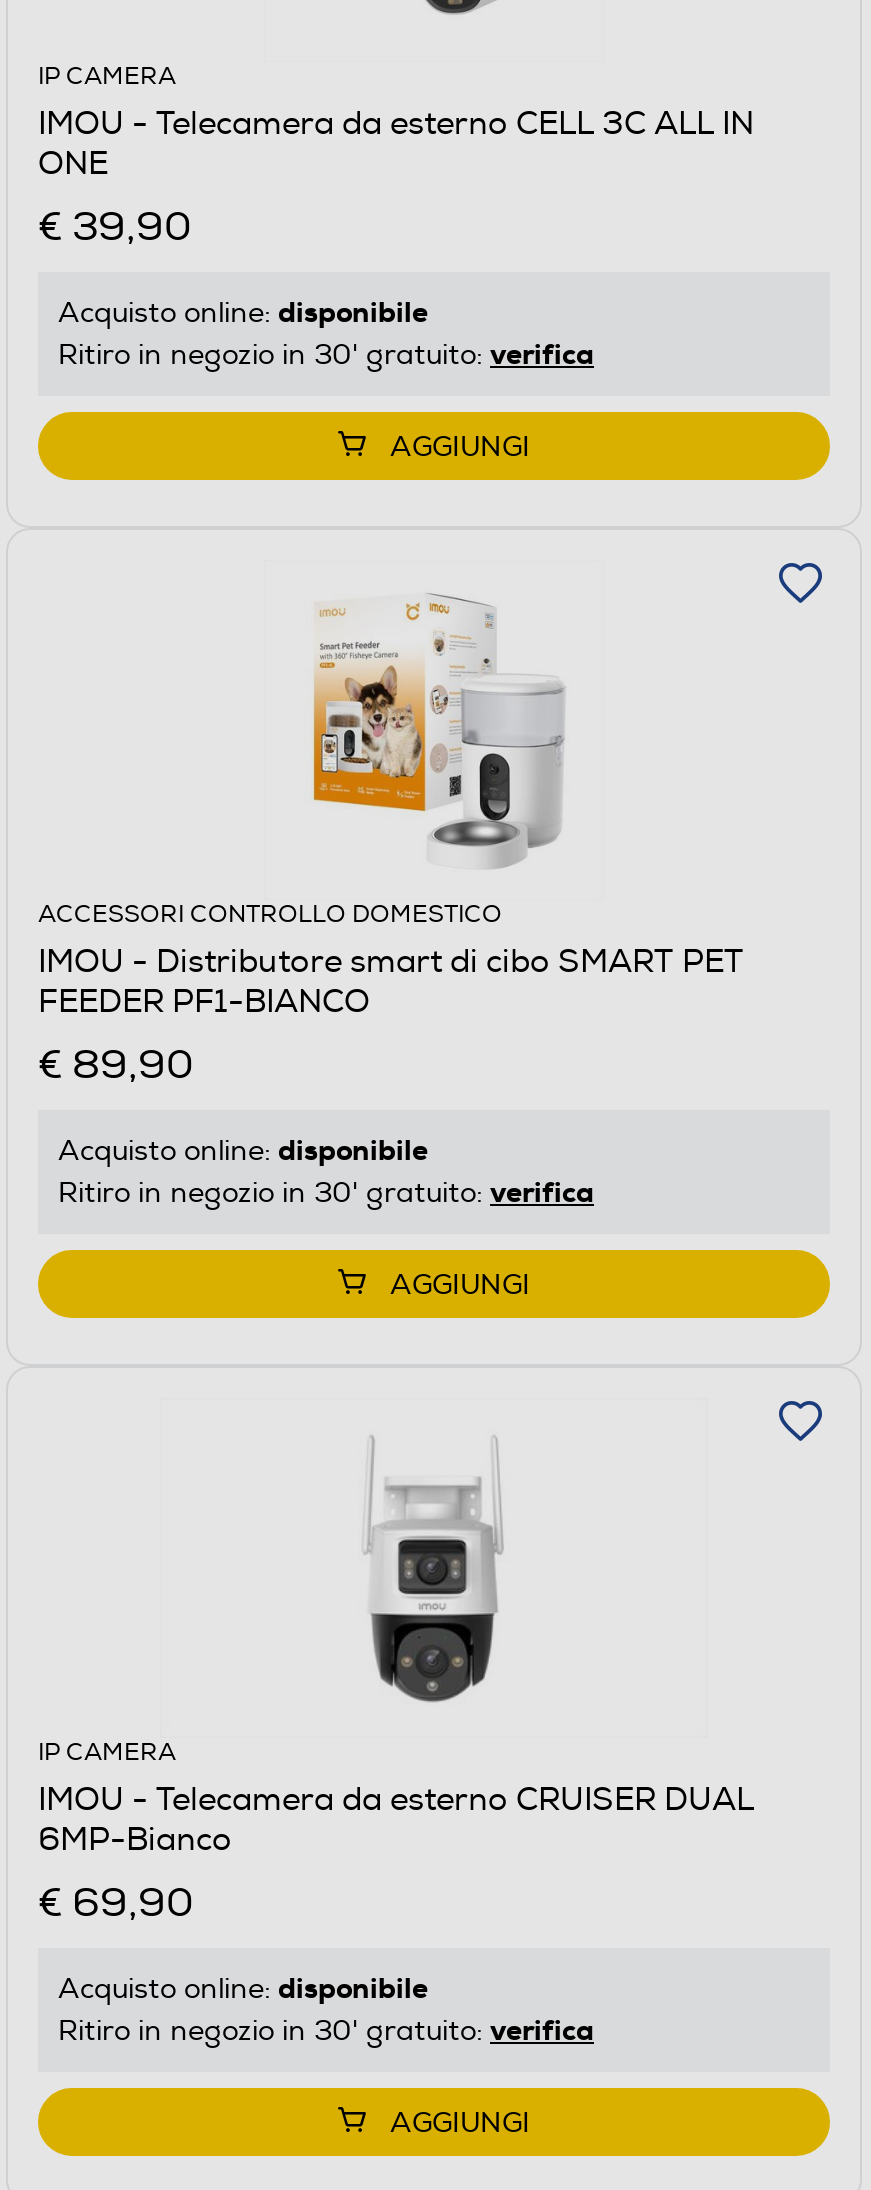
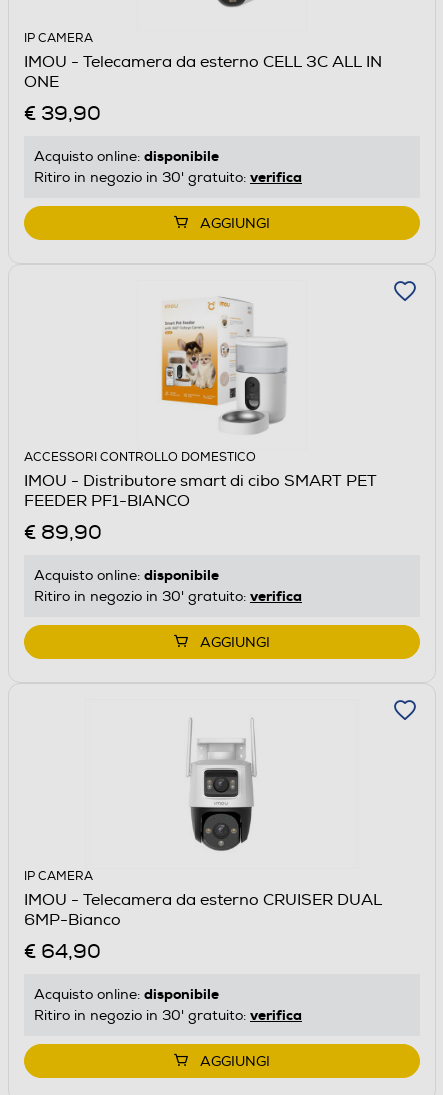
[38,1877,194,1927] € 69,90 -> [24,939,101,964] € 64,90

